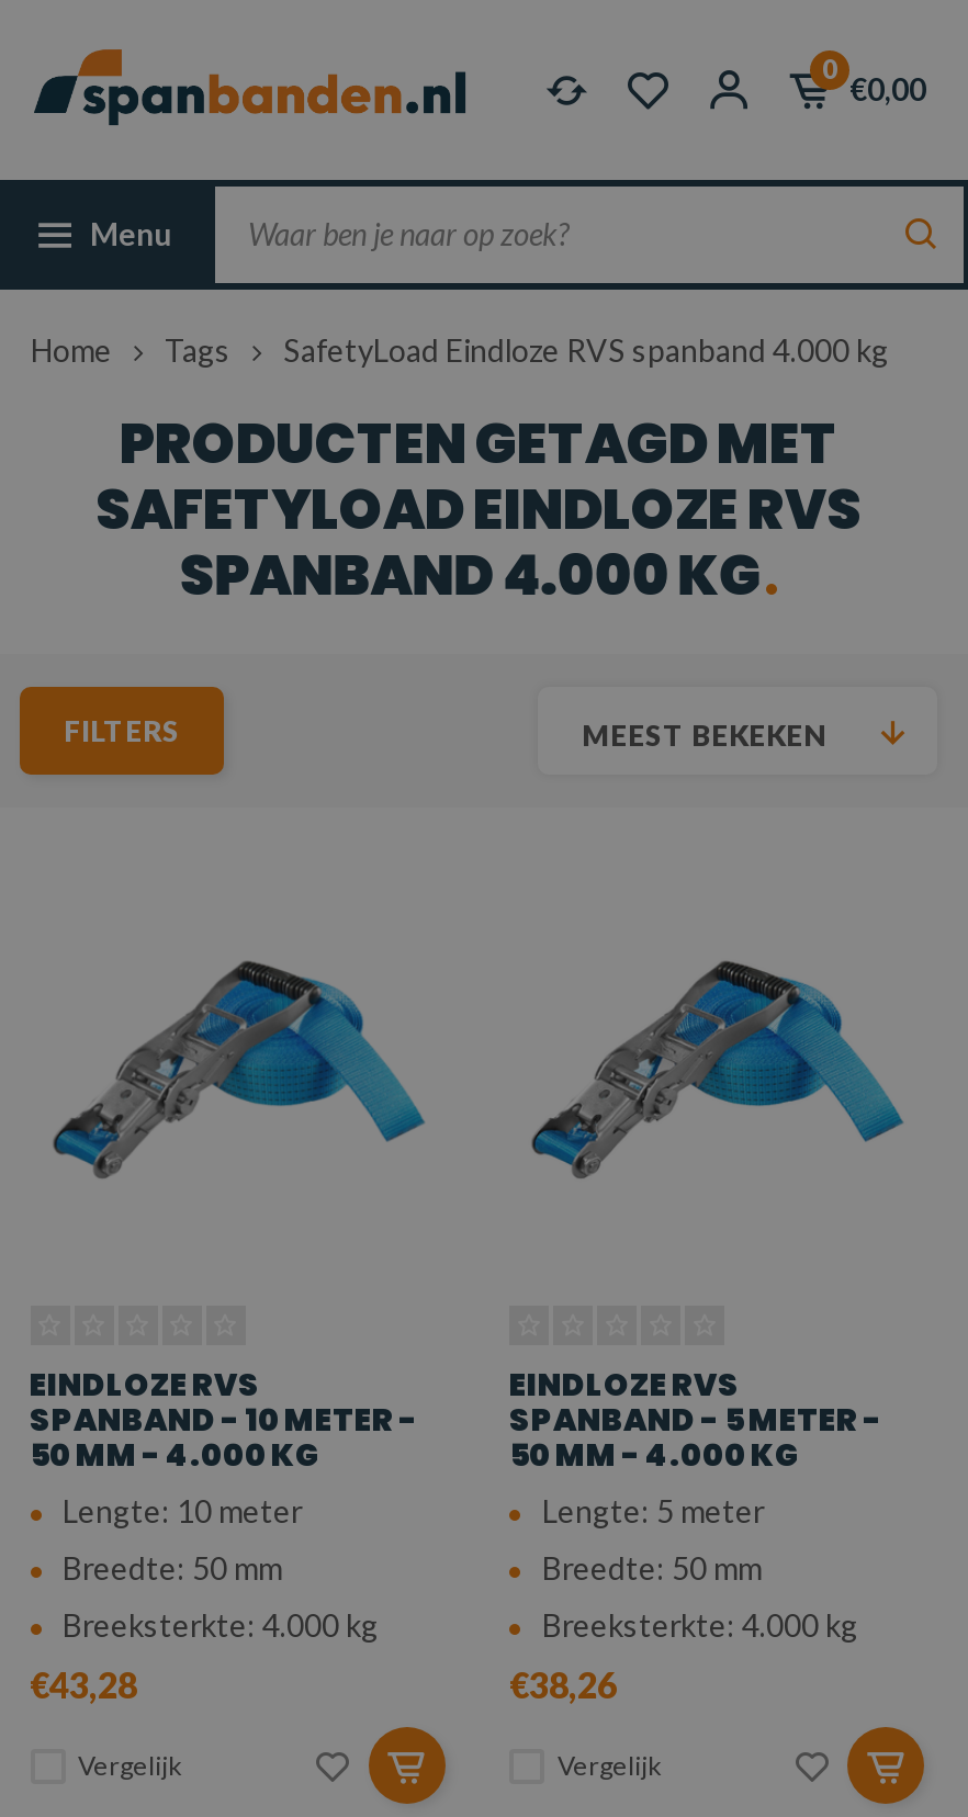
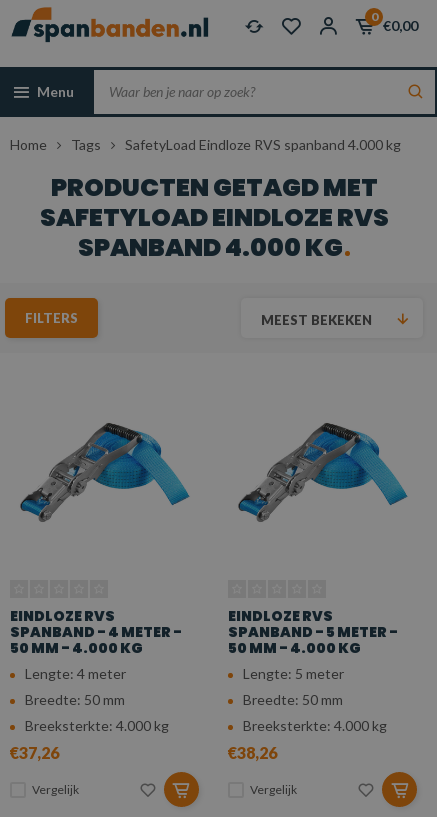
[30,1398,418,1442] SPANBAND - 10 METER - -> [9,622,181,642] SPANBAND - 4 METER -
[63,1492,302,1530] Lengte: 10 meter -> [24,665,125,682] Lengte: 4 meter
[30,1663,137,1705] €43,28 -> [9,743,58,762] €37,26

